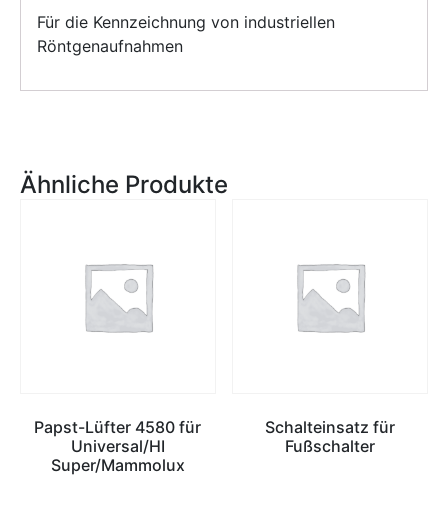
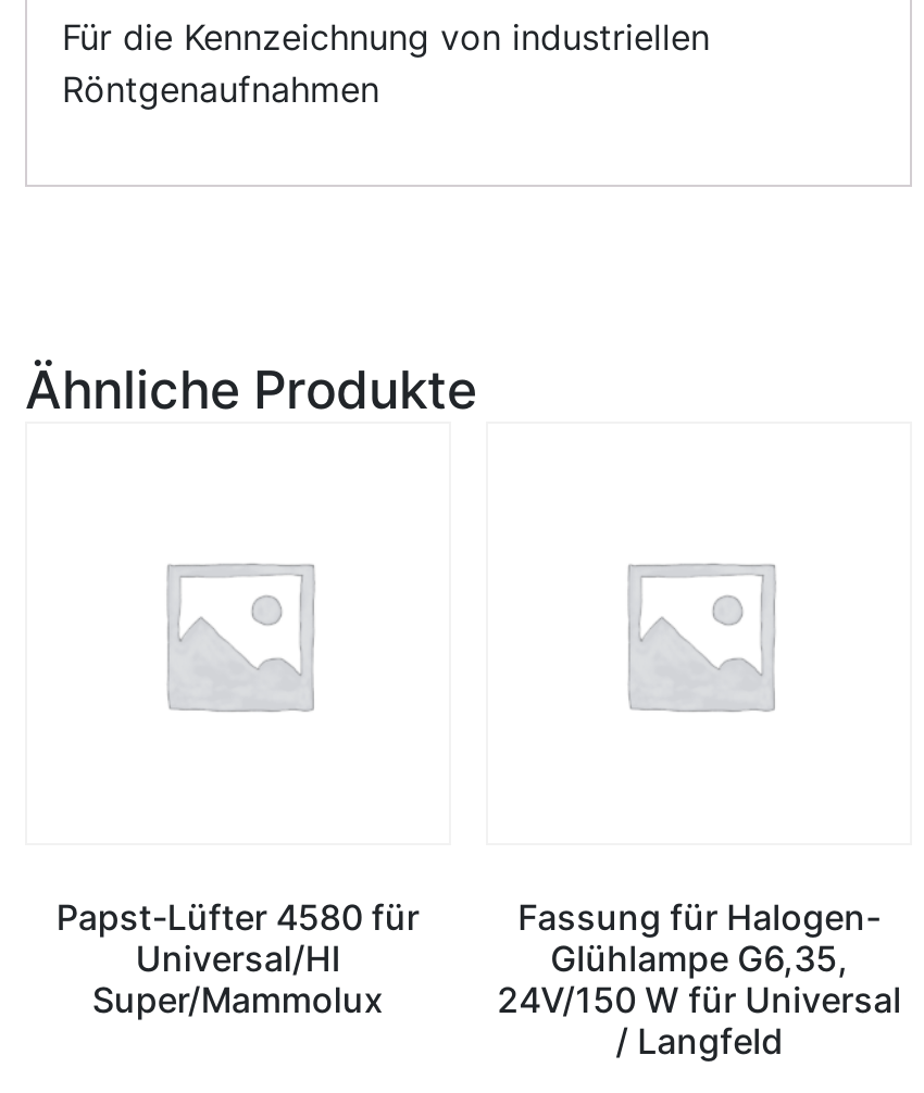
[265,417,395,456] Schalteinsatz für | Fußschalter -> [497,896,901,1063] Fassung für Halogen- | Glühlampe G6,35, | 24V/150 W für Universal | / Langfeld

